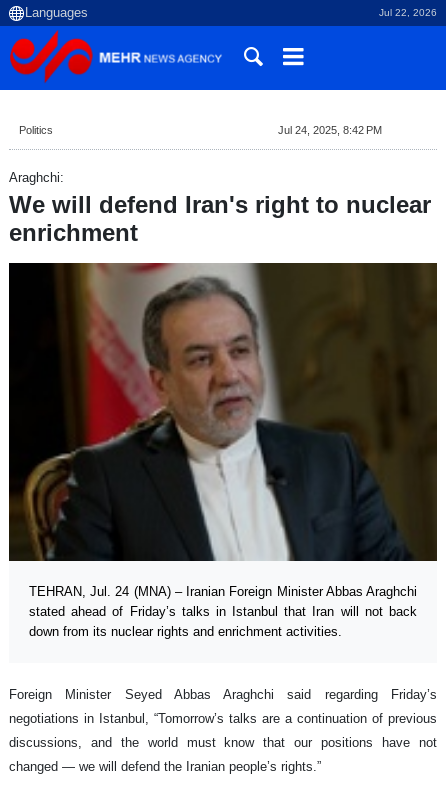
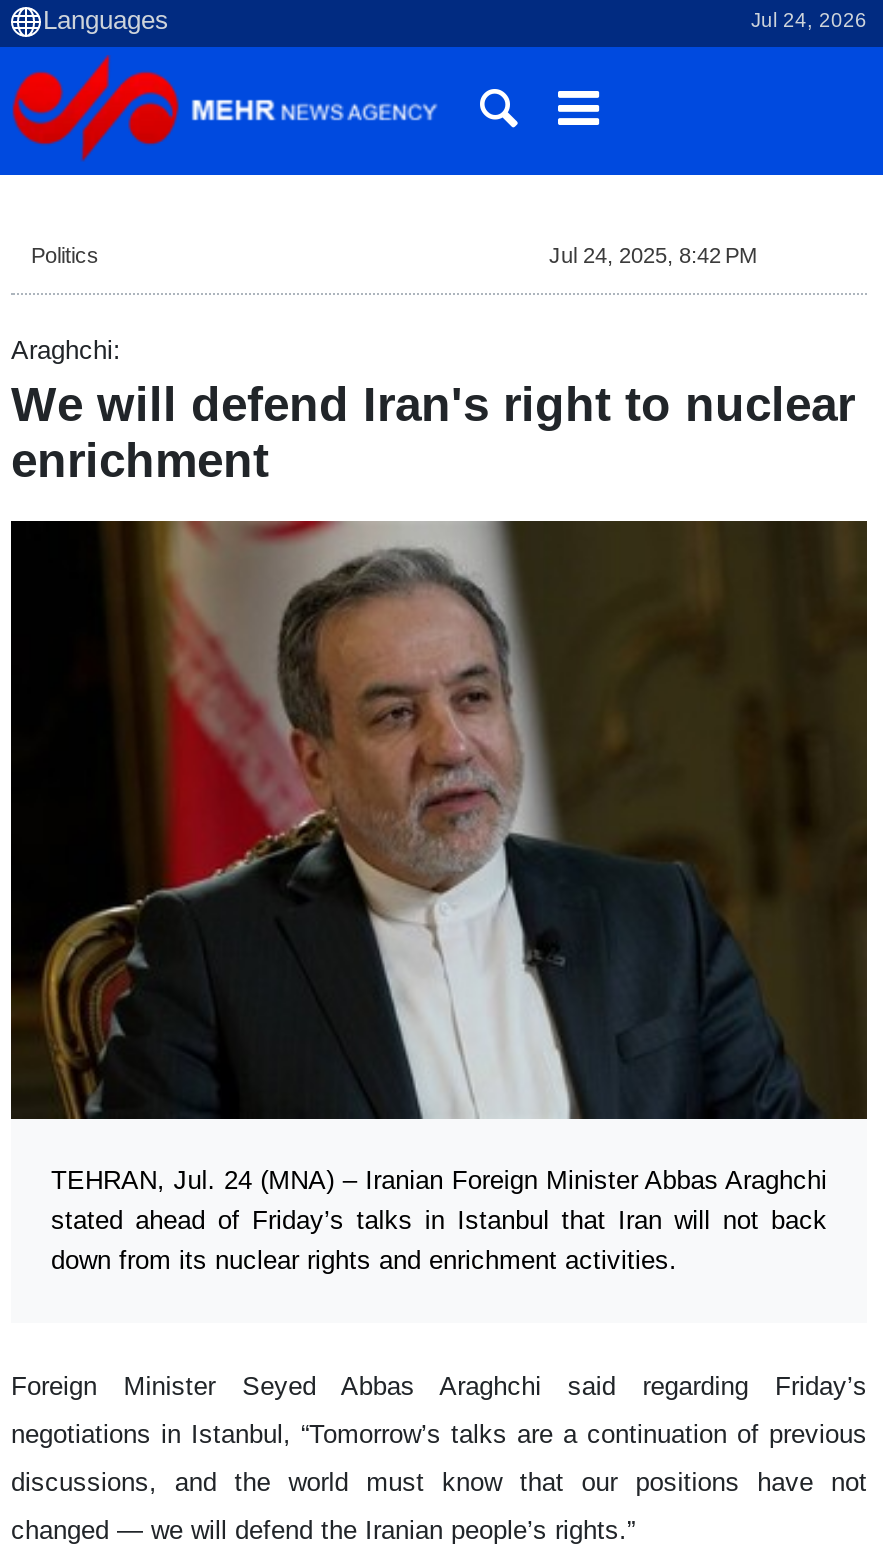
[379,7,437,18] Jul 22, 2026 -> [751,9,867,31] Jul 24, 2026

